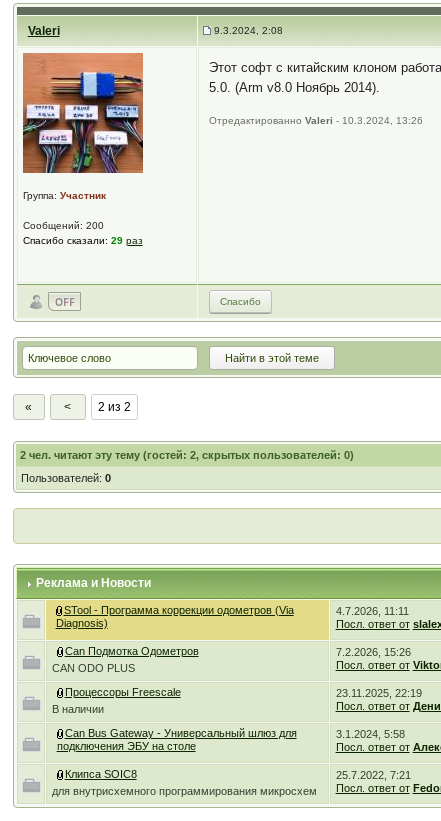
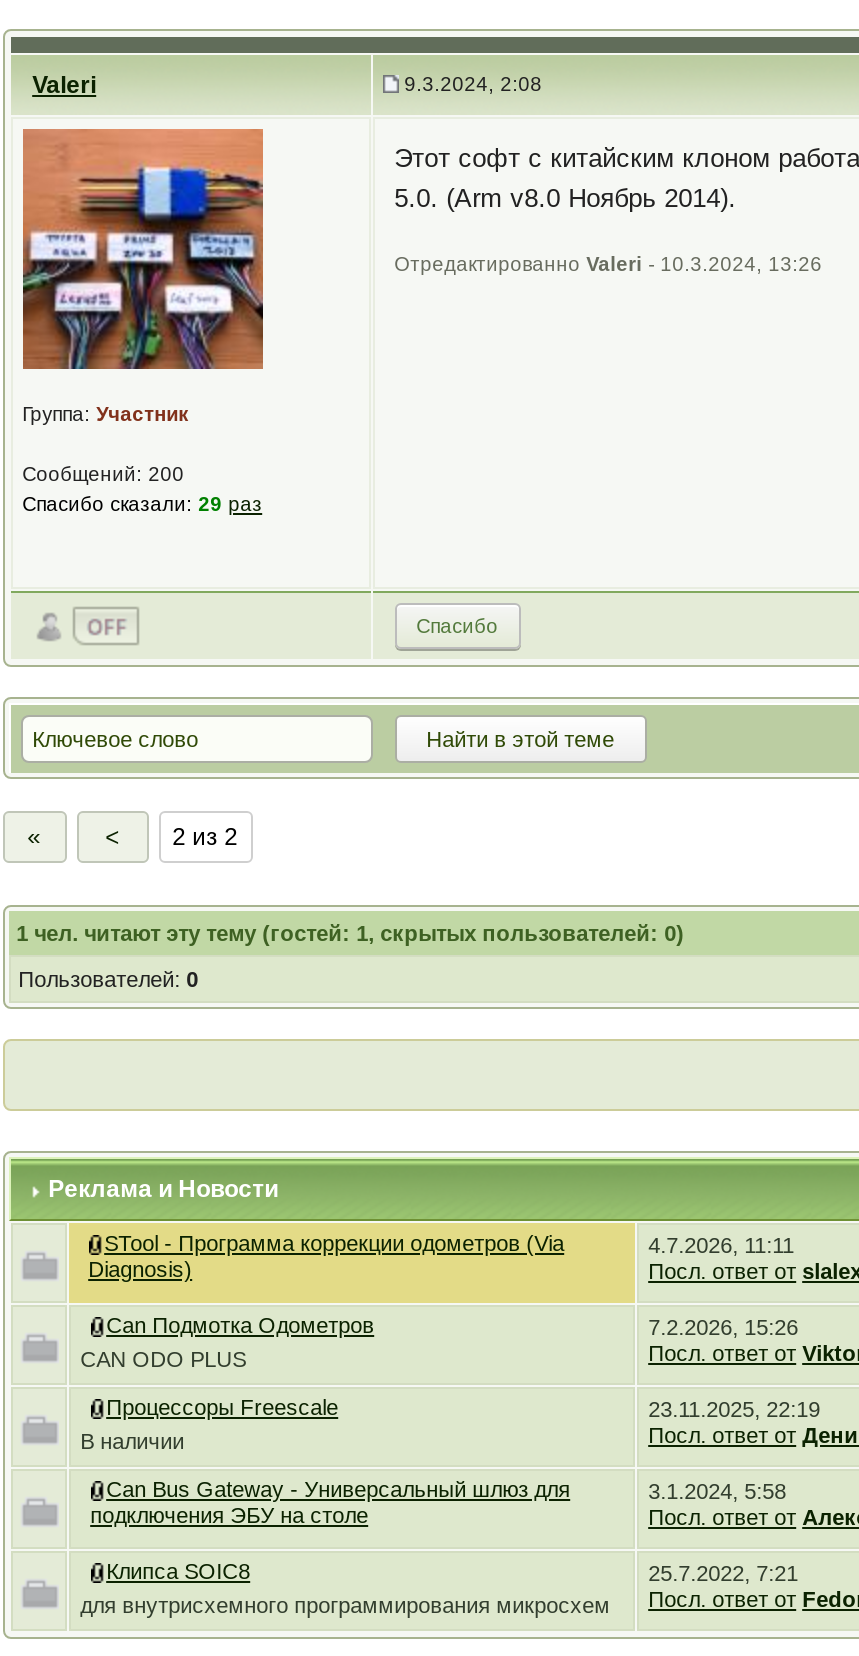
[20,449,354,461] 2 чел. читают эту тему (гостей: 2, скрытых пользователей: 0) -> [16,921,684,945] 1 чел. читают эту тему (гостей: 1, скрытых пользователей: 0)

